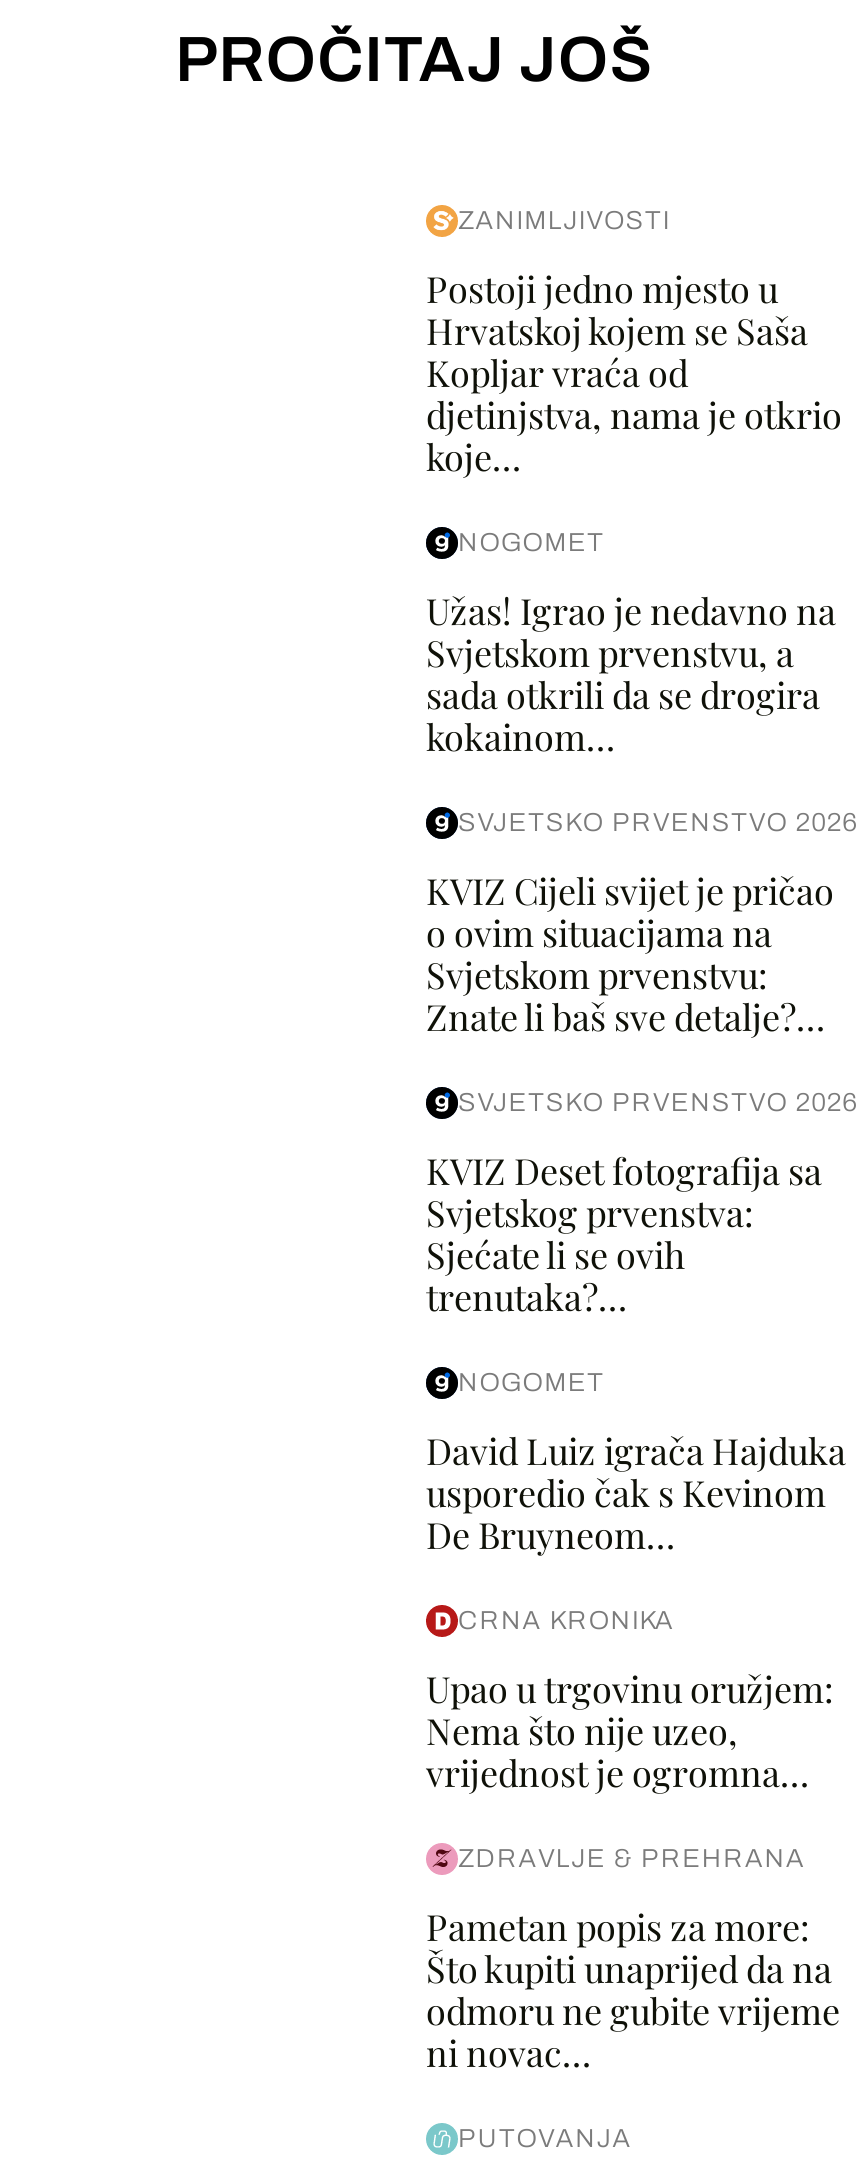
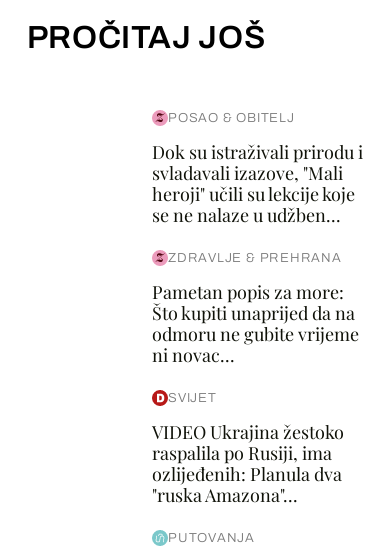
[426,206,858,1796] ZANIMLJIVOSTI | Postoji jedno mjesto u | Hrvatskoj kojem se Saša | Kopljar vraća od | djetinjstva, nama je otkrio | koje... | NOGOMET | Užas! Igrao je nedavno na | Svjetskom prvenstvu, a | sada otkrili da se drogira | kokainom... | SVJETSKO PRVENSTVO 2026 | KVIZ Cijeli svijet je pričao | o ovim situacijama na | Svjetskom prvenstvu: | Znate li baš sve detalje?... | SVJETSKO PRVENSTVO 2026 | KVIZ Deset fotografija sa | Svjetskog prvenstva: | Sjećate li se ovih | trenutaka?... | NOGOMET | David Luiz igrača Hajduka | usporedio čak s Kevinom | De Bruyneom... | CRNA KRONIKA | Upao u trgovinu oružjem: | Nema što nije uzeo, | vrijednost je ogromna... -> [152,111,363,227] POSAO & OBITELJ | Dok su istraživali prirodu i | svladavali izazove, "Mali | heroji" učili su lekcije koje | se ne nalaze u udžben...
moved [426,1844,840,2076] -> [152,251,359,367]: ZDRAVLJE & PREHRANA | Pametan popis za more: | Što kupiti unaprijed da na | odmoru ne gubite vrijeme | ni novac...
none -> [152,391,344,507] SVIJET | VIDEO Ukrajina žestoko | raspalila po Rusiji, ima | ozlijeđenih: Planula dva | "ruska Amazona"...

